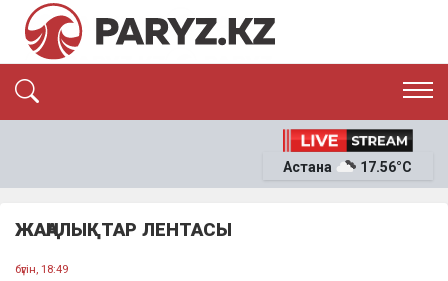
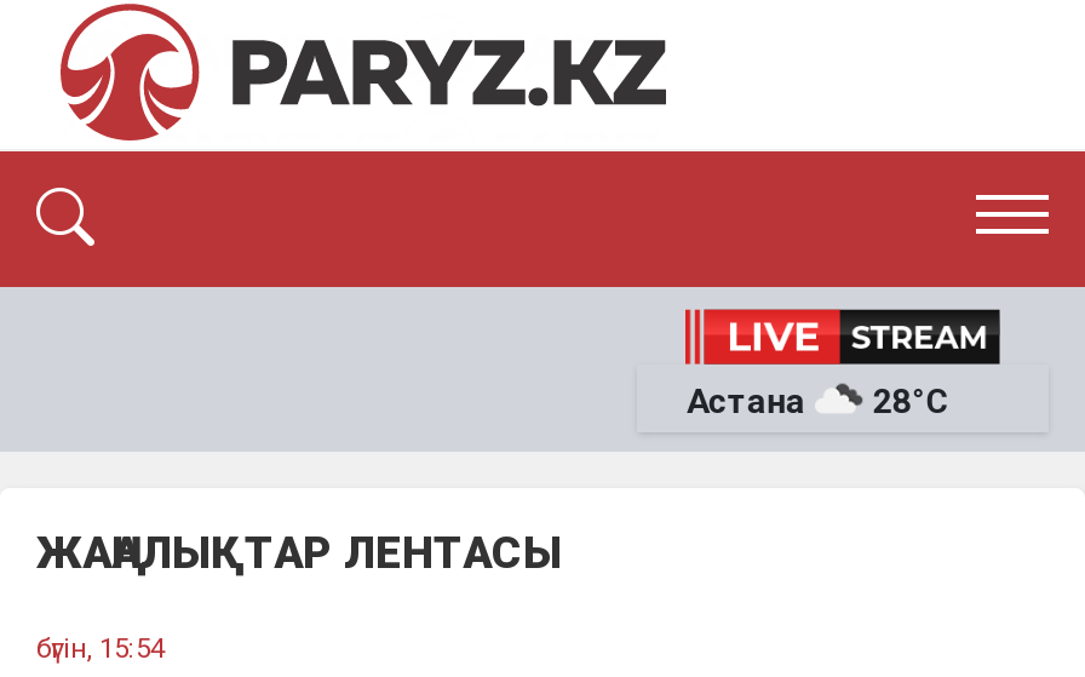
[360,159,412,175] 17.56°C -> [873,381,950,420] 28°C
[15,262,68,276] бүгін, 18:49 -> [36,632,165,666] бүгін, 15:54

